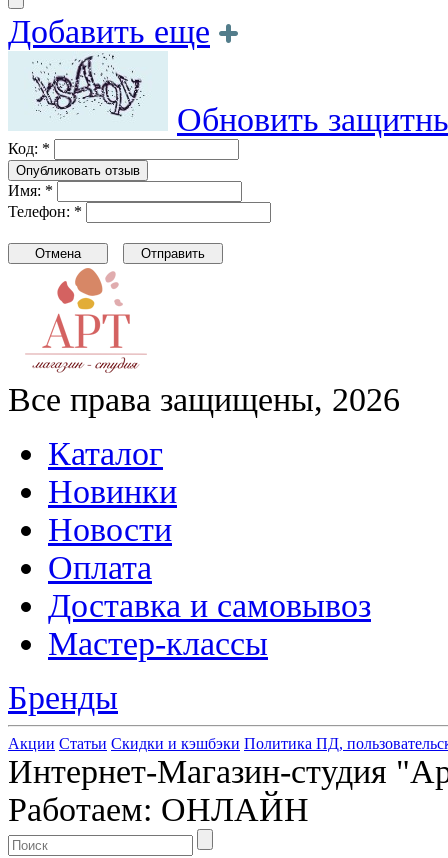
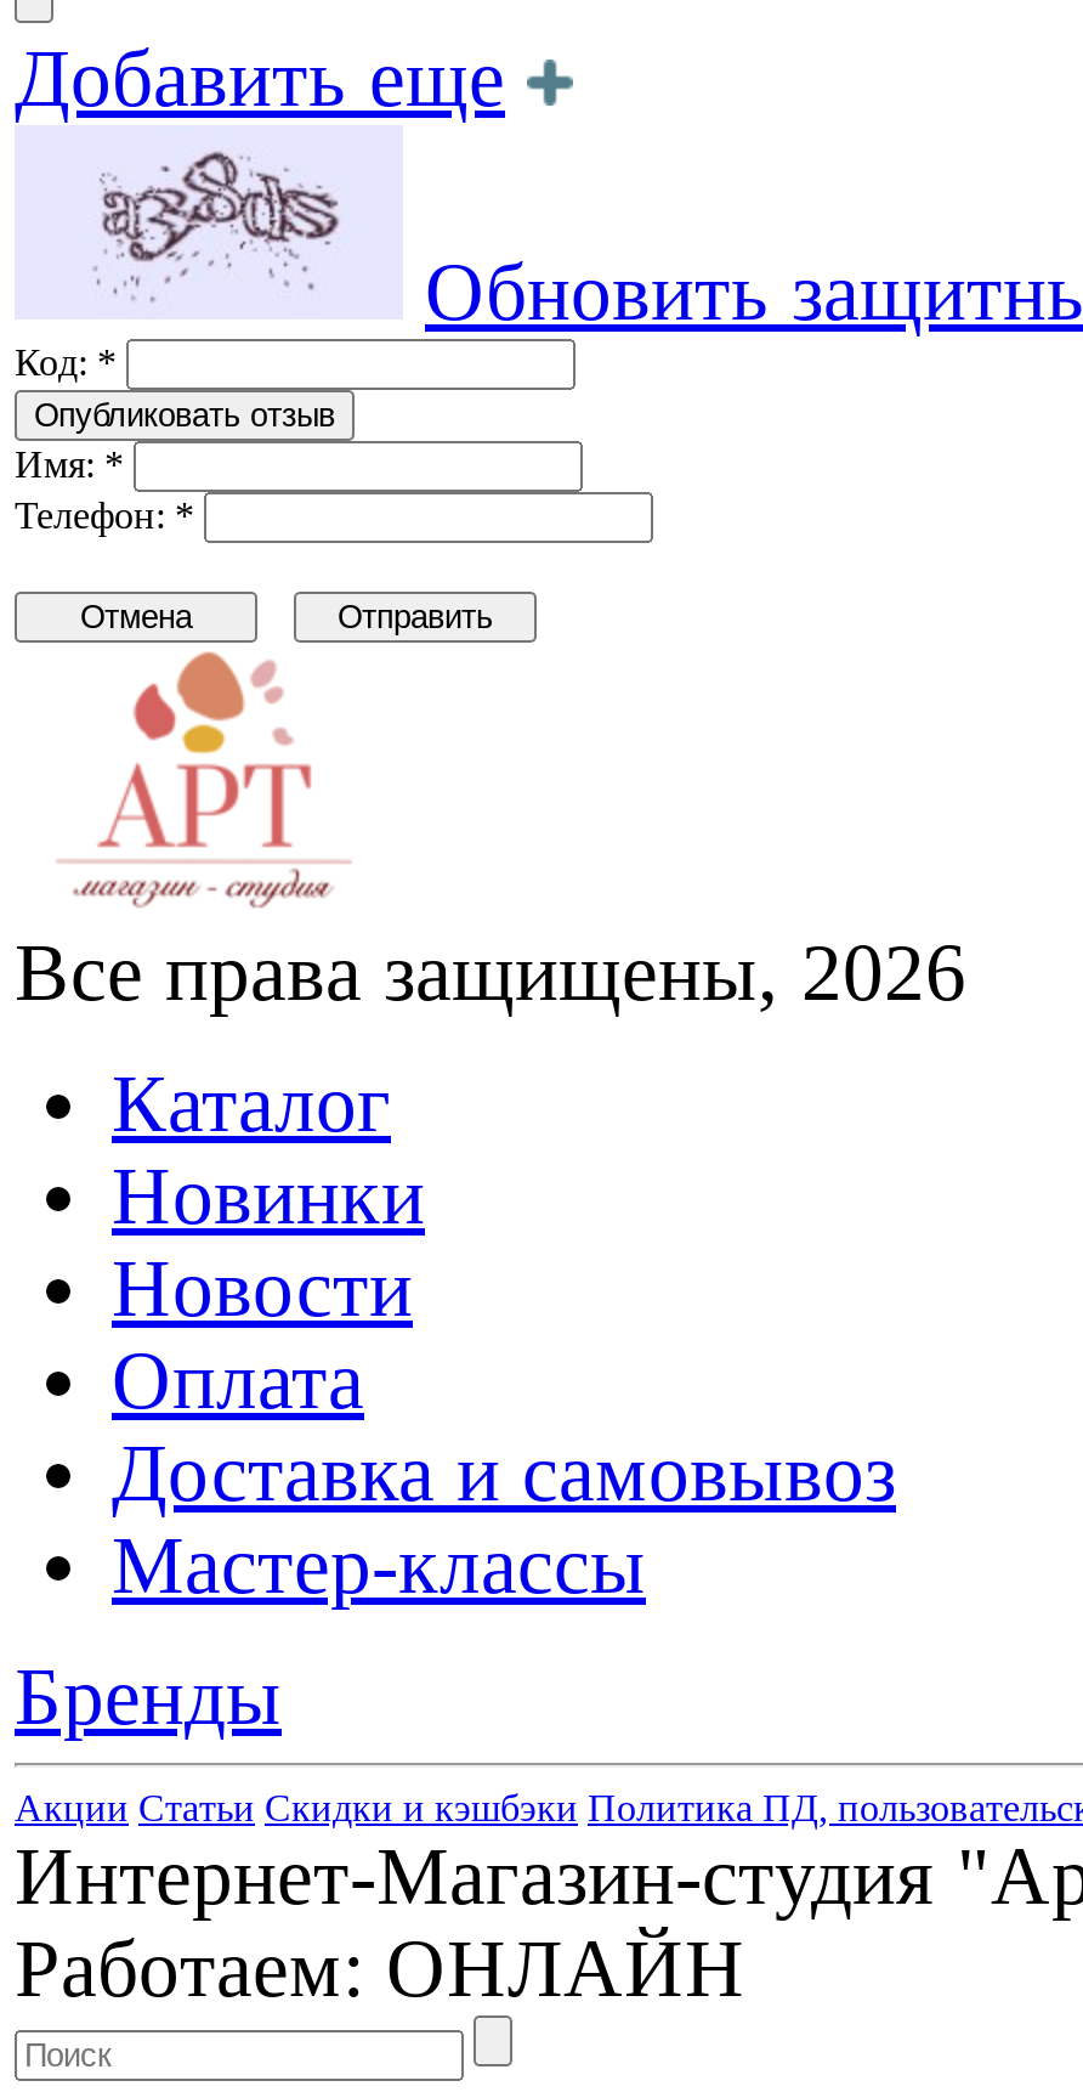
[31,53,145,117] [image] -> [73,137,338,303] [image]

